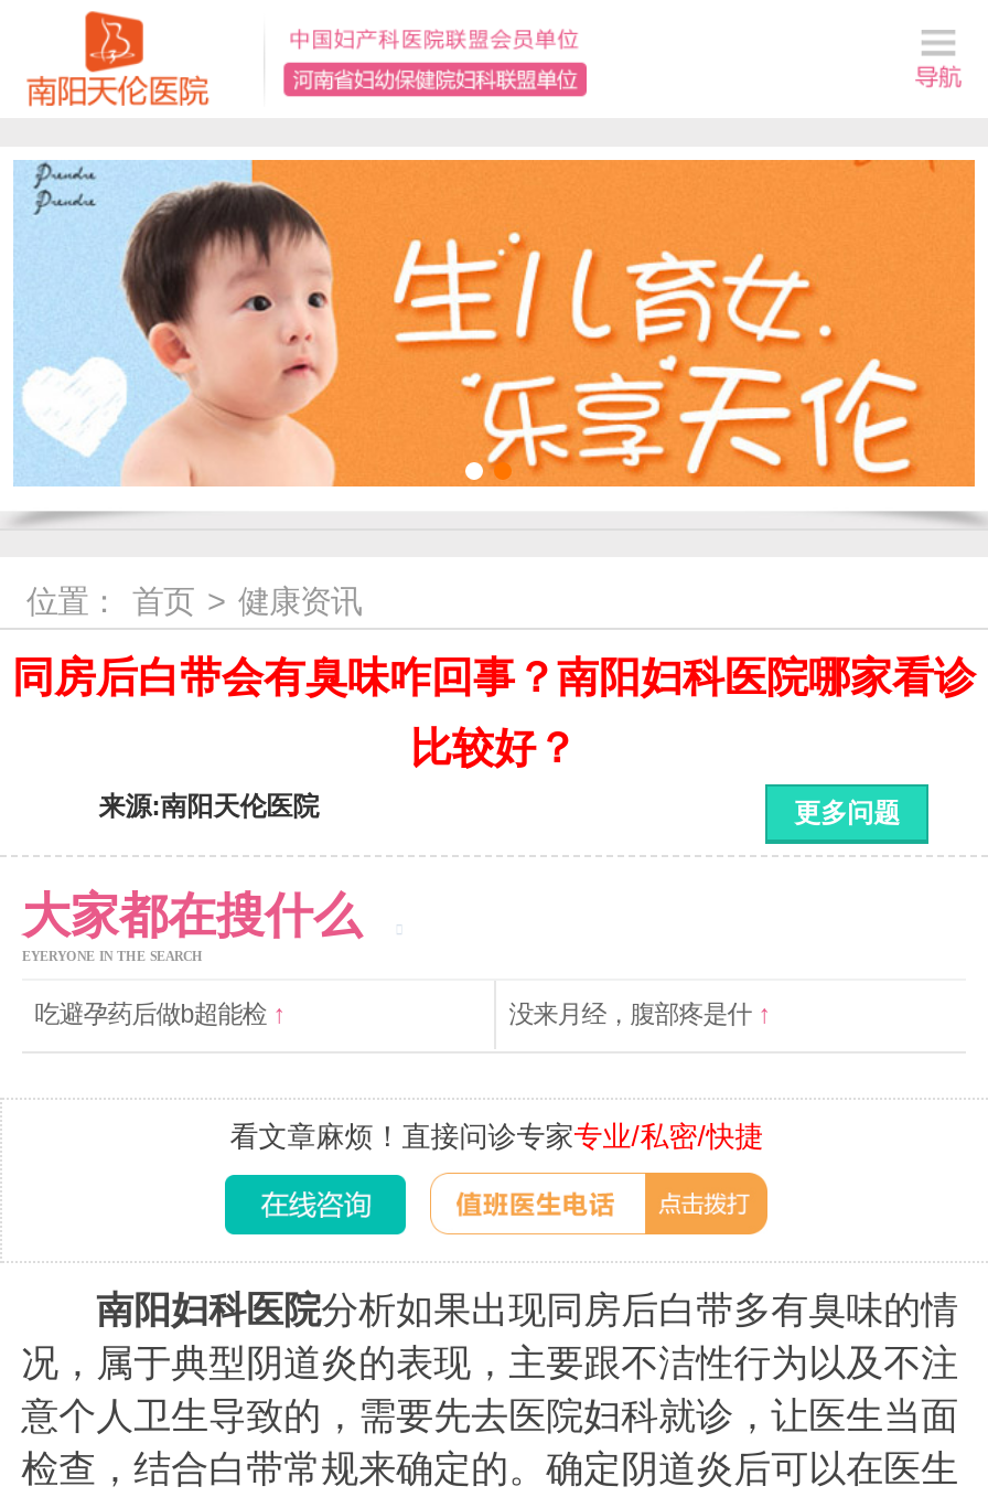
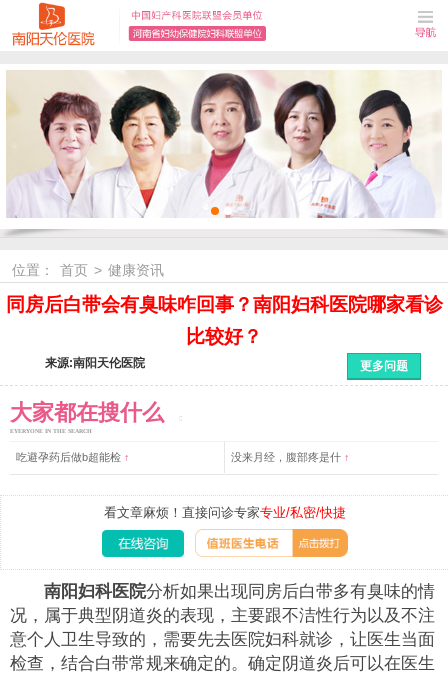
[13,158,977,489] [image] -> [6,70,442,218] [image]

